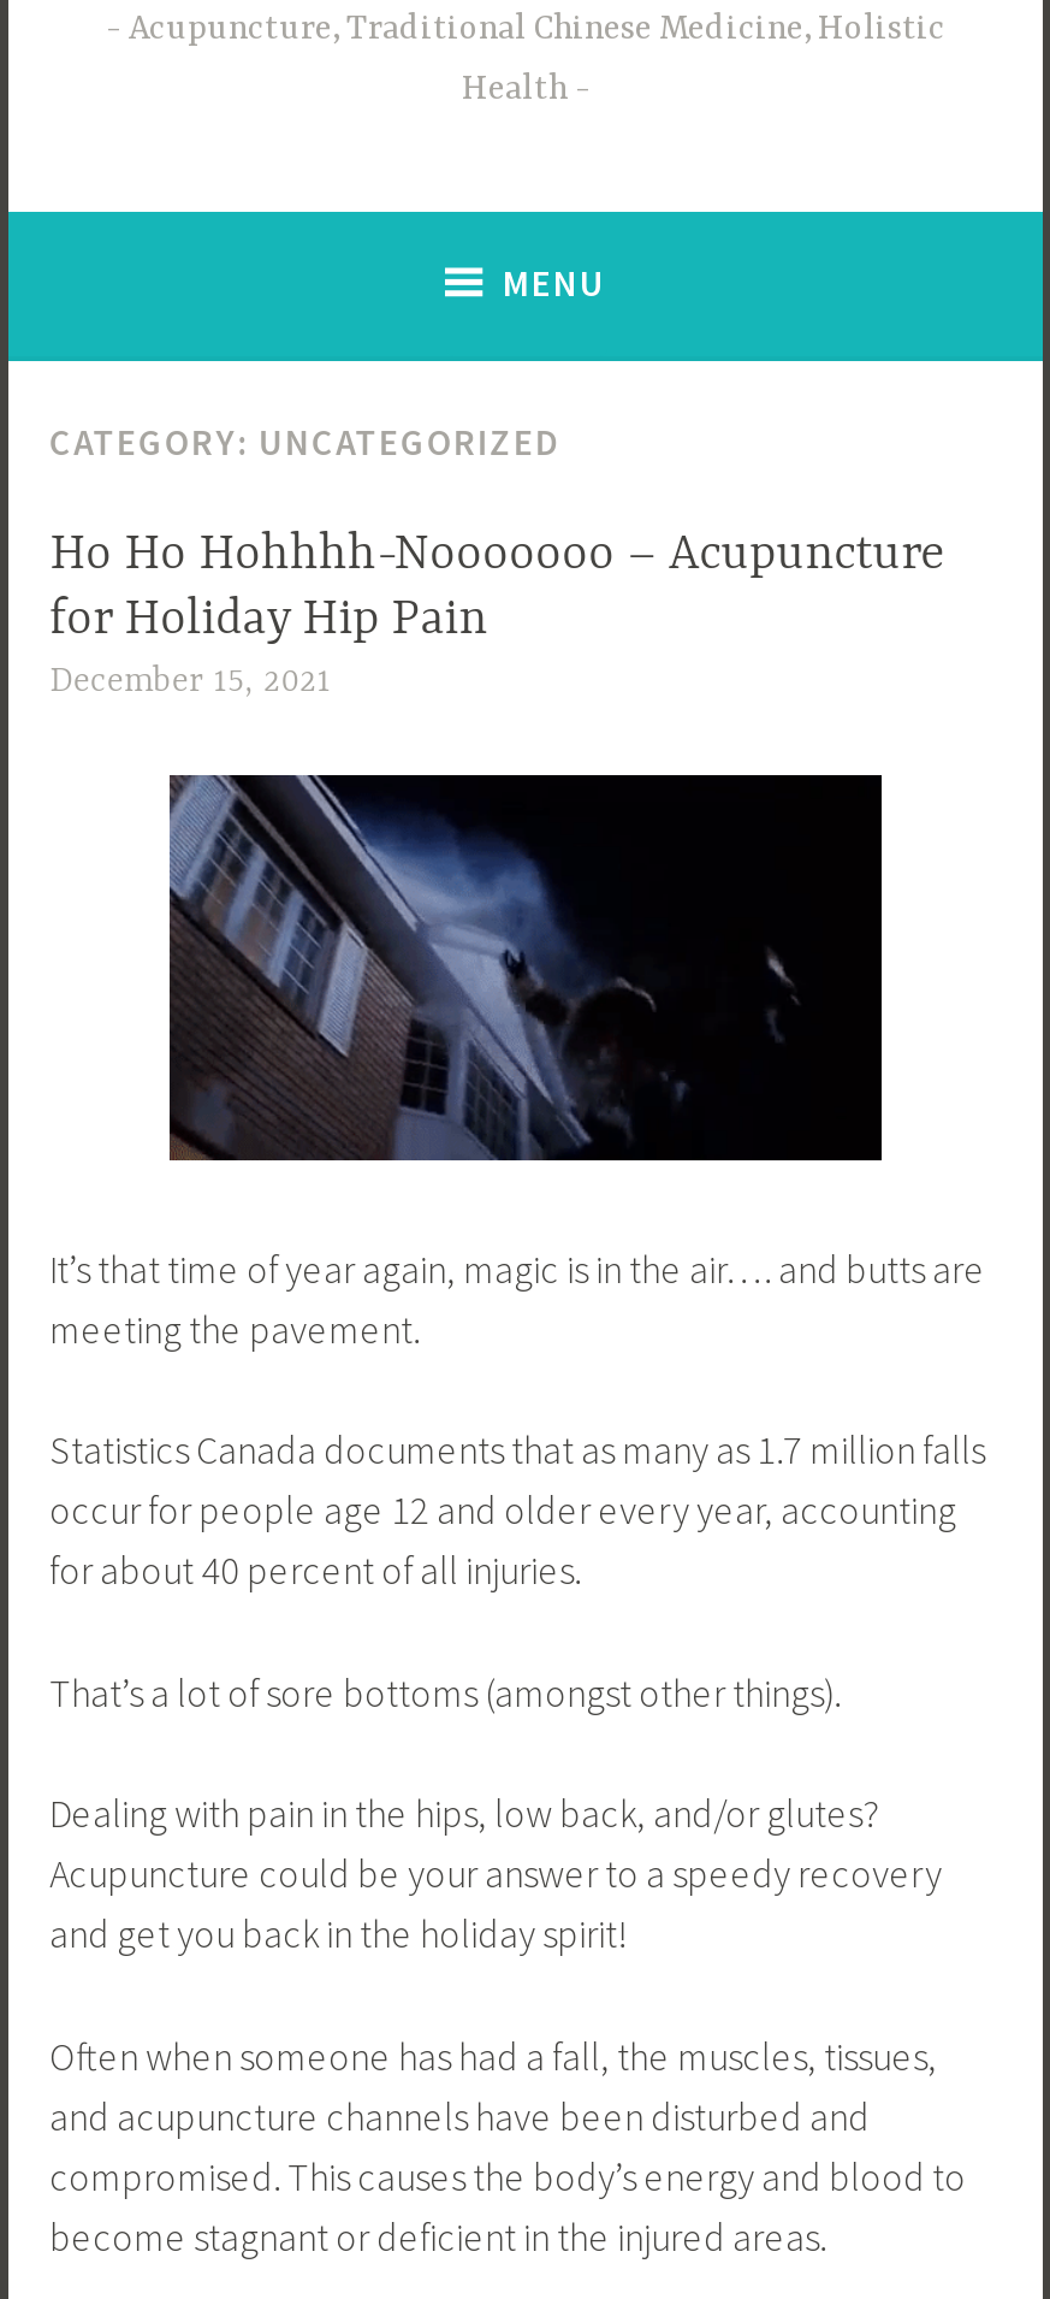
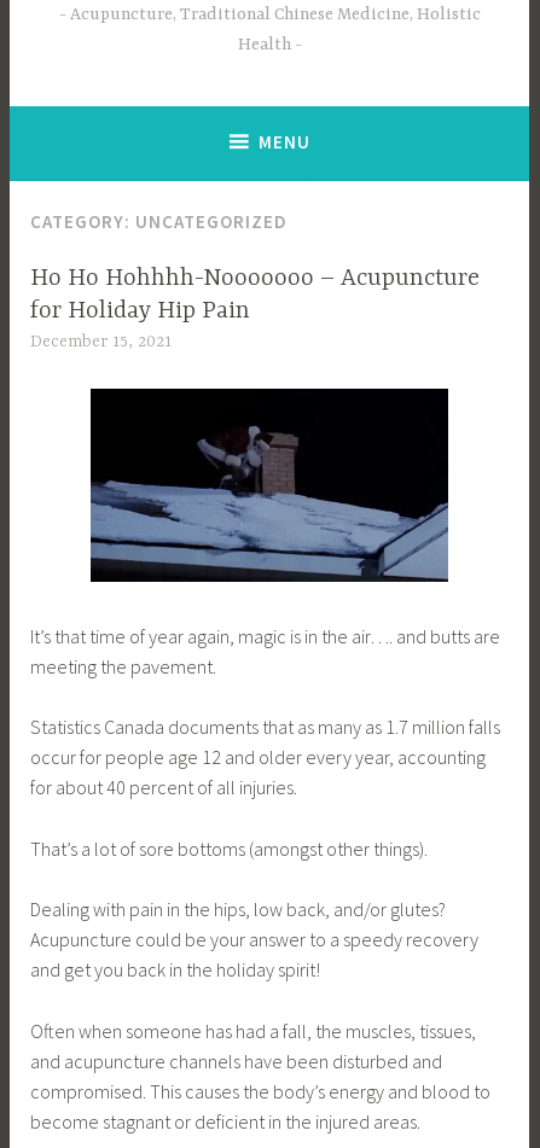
[167,773,884,1160] [image] -> [89,387,449,582] [image]

